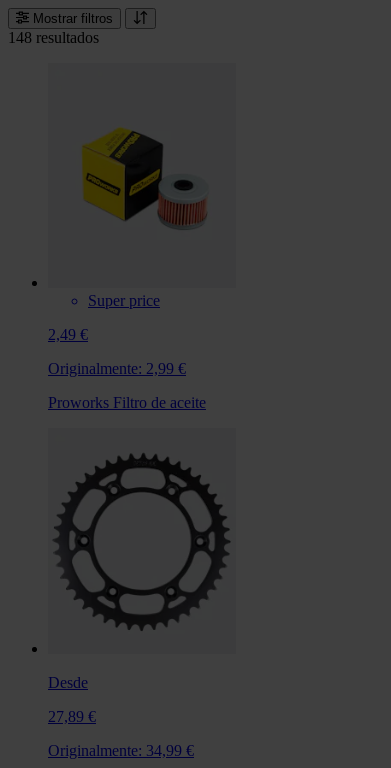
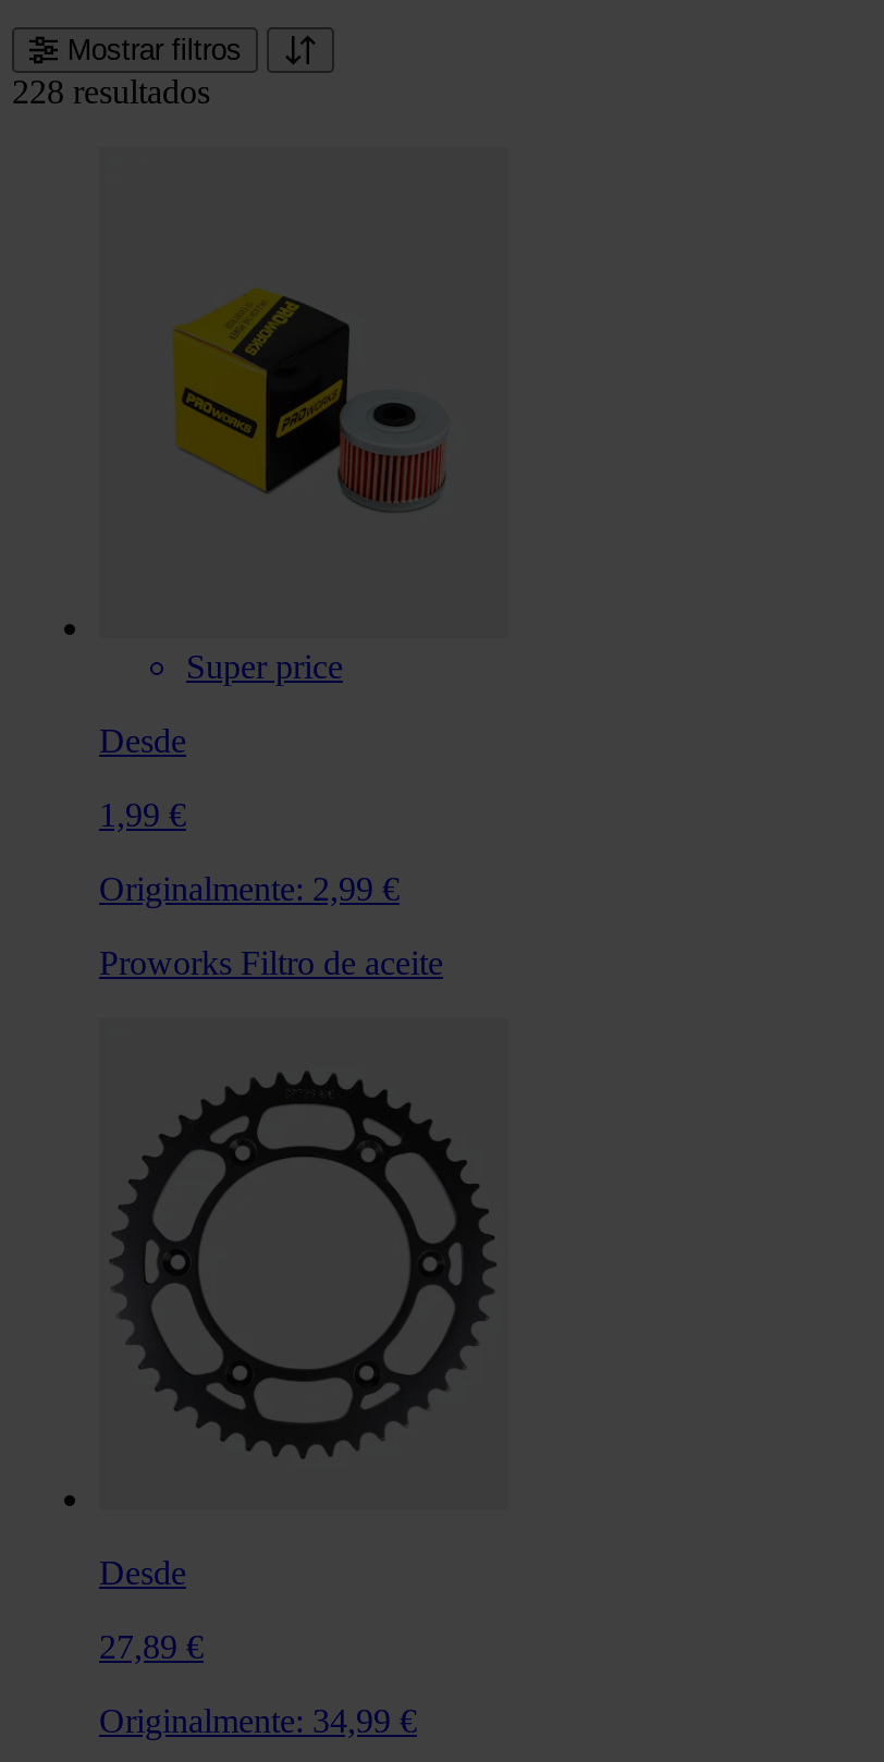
[8,29,99,46] 148 resultados -> [12,73,210,110] 228 resultados
[48,326,88,343] 2,49 € -> [99,722,186,833] Desde | 1,99 €

